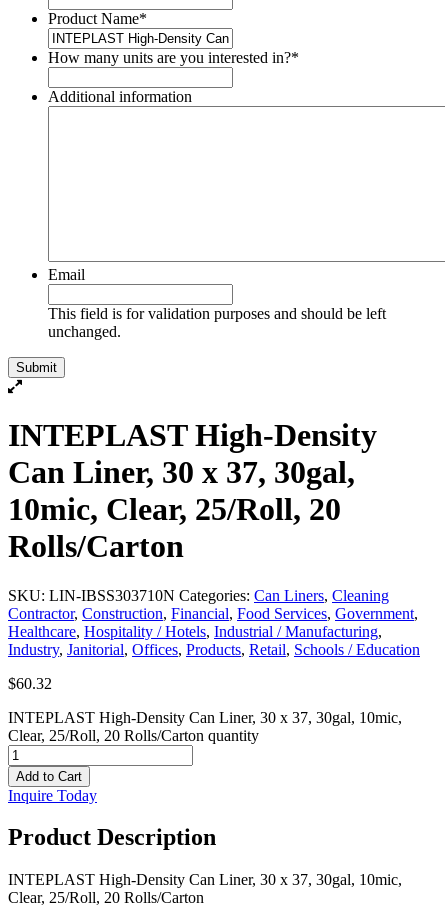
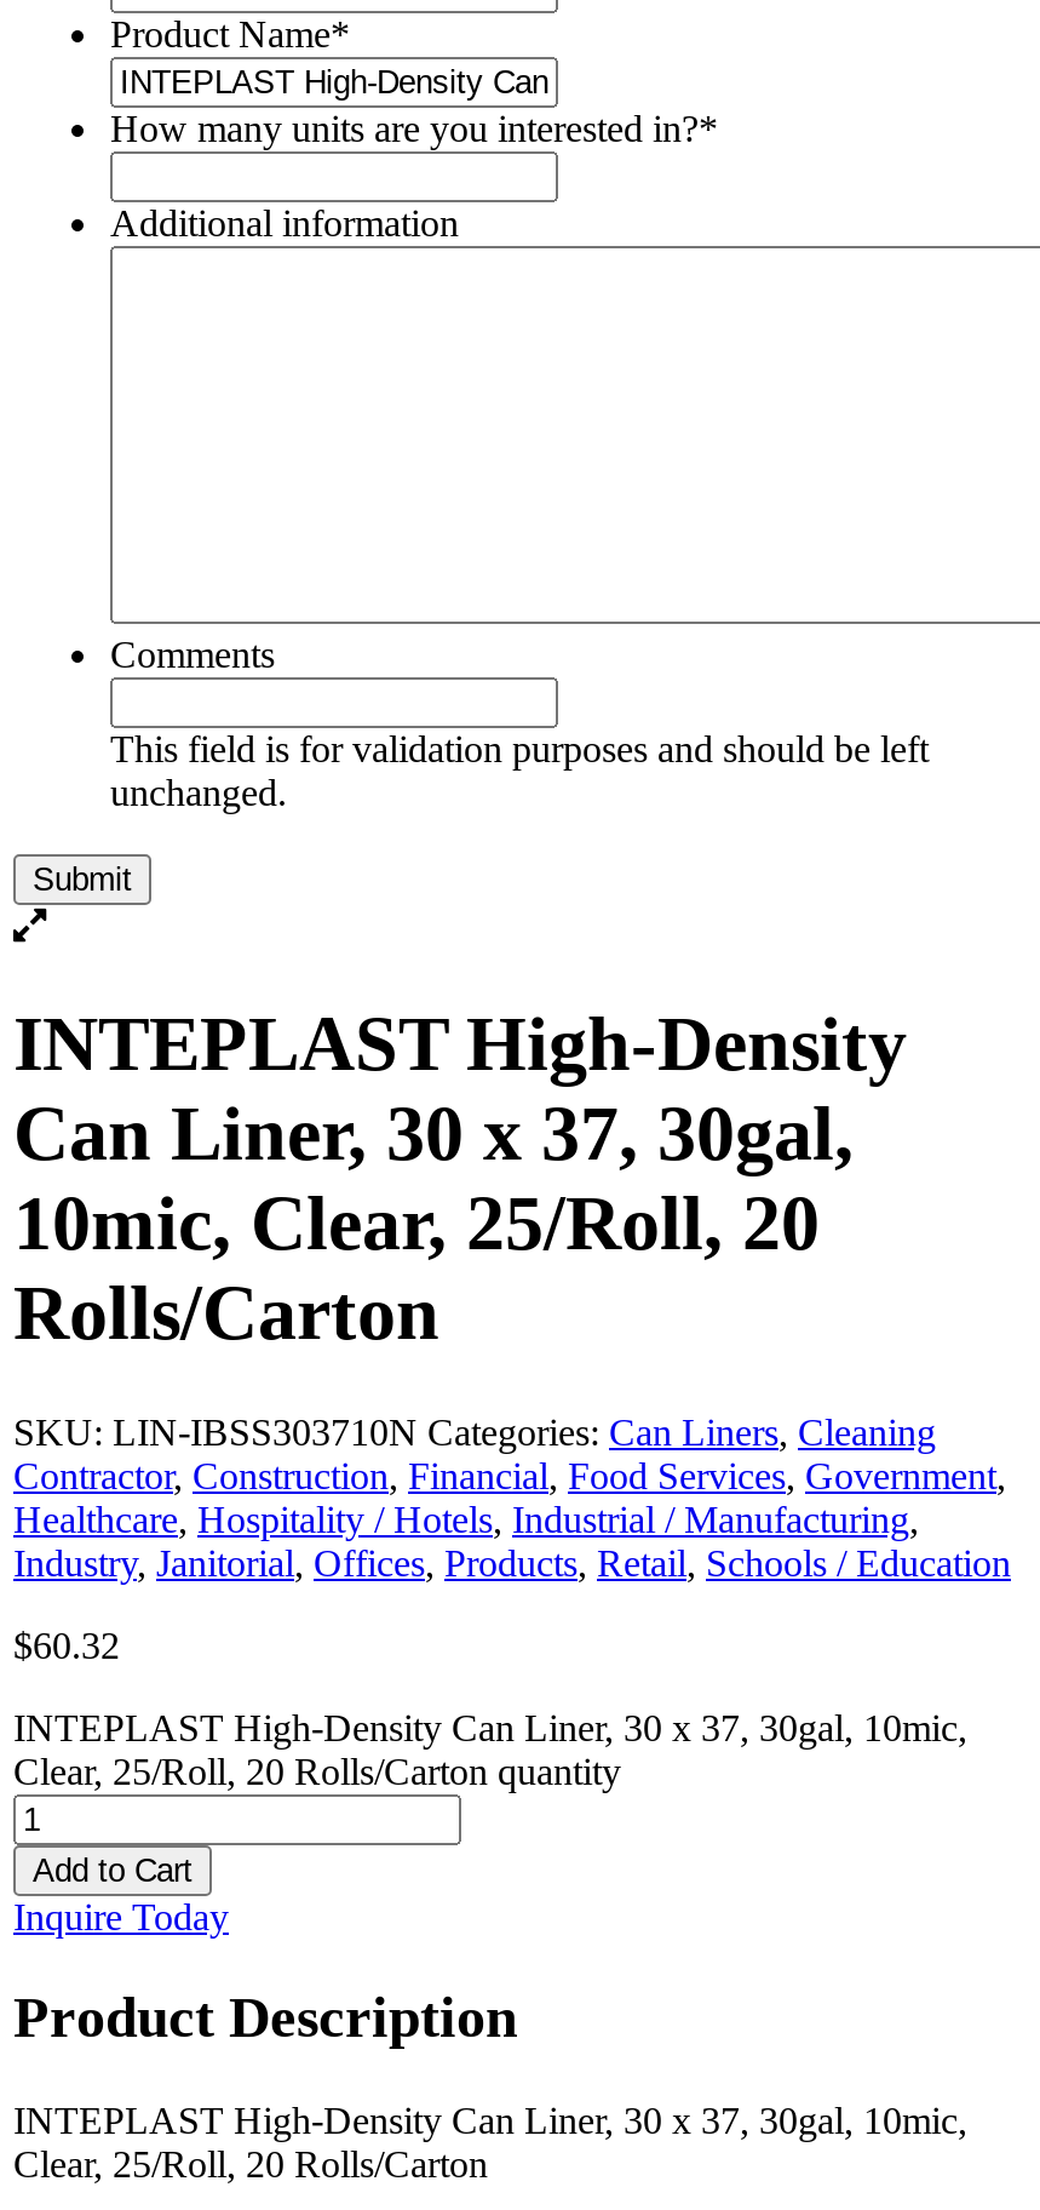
[48,266,85,283] Email -> [110,633,275,674] Comments

